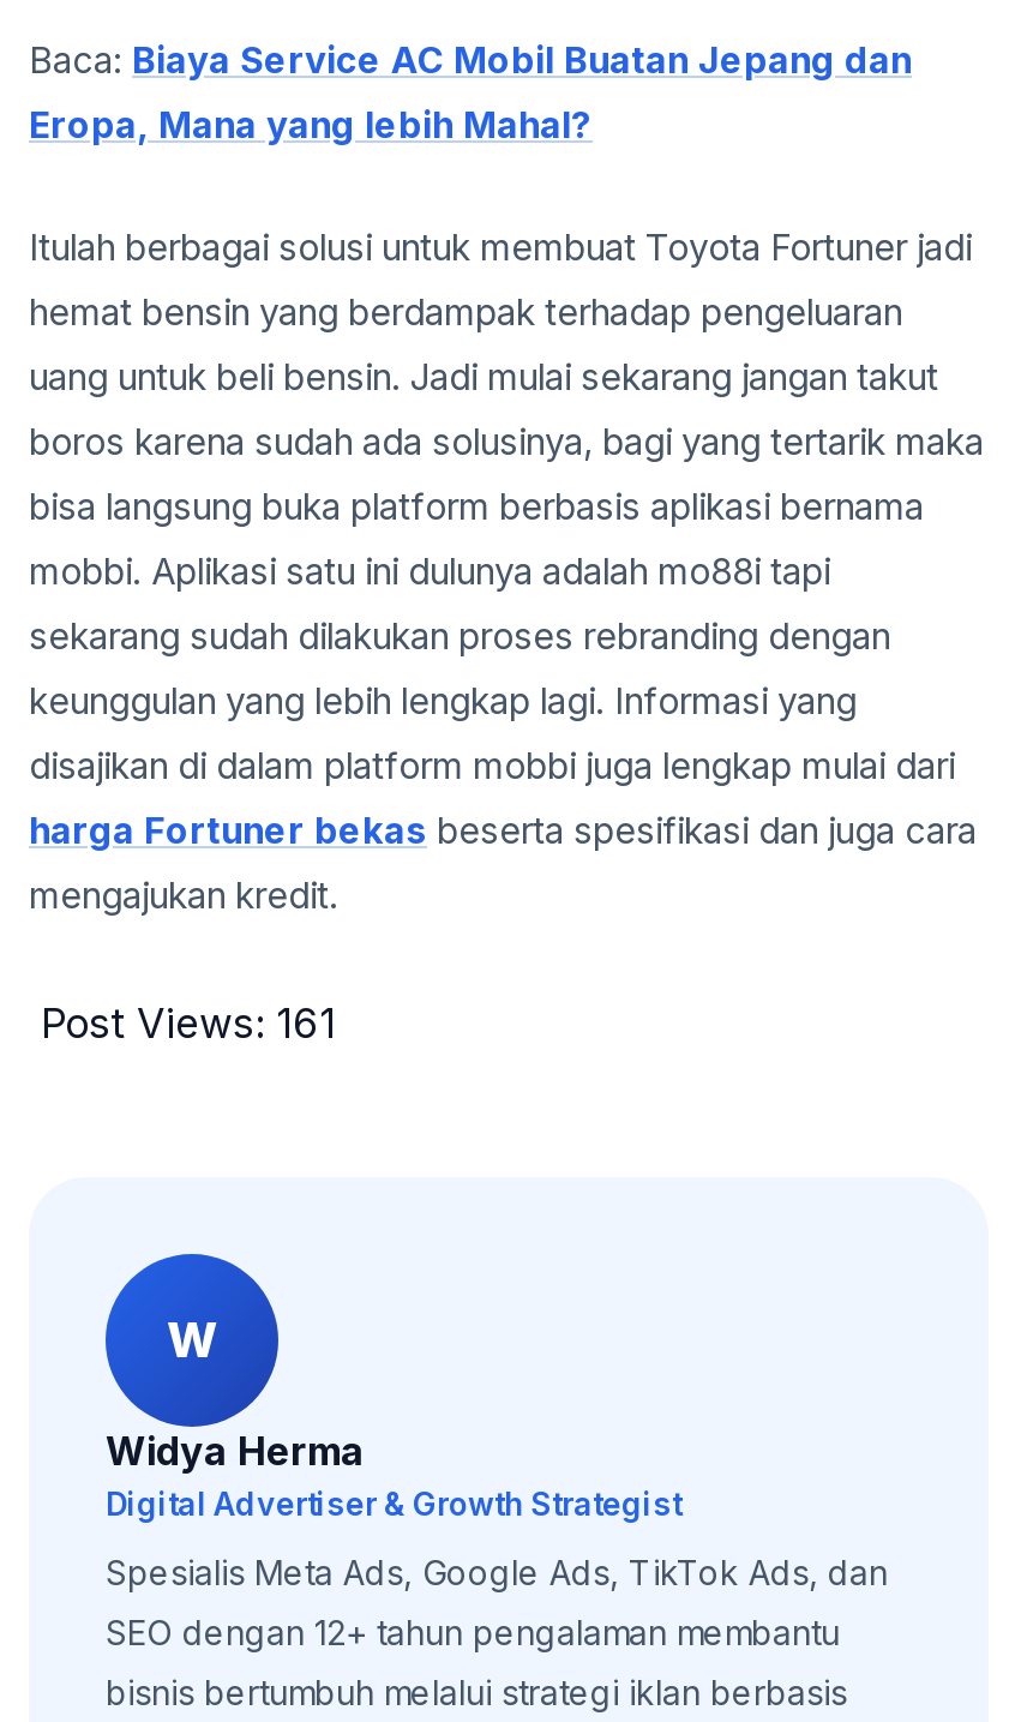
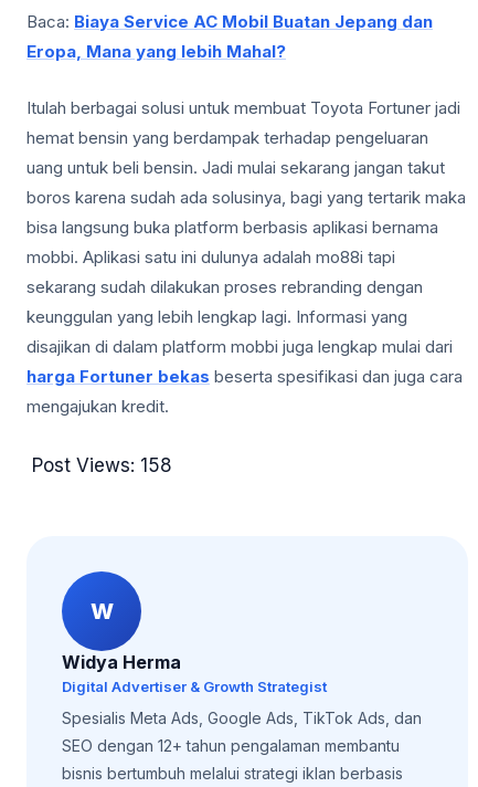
[41,999,336,1047] Post Views: 161 -> [32,454,172,476] Post Views: 158

